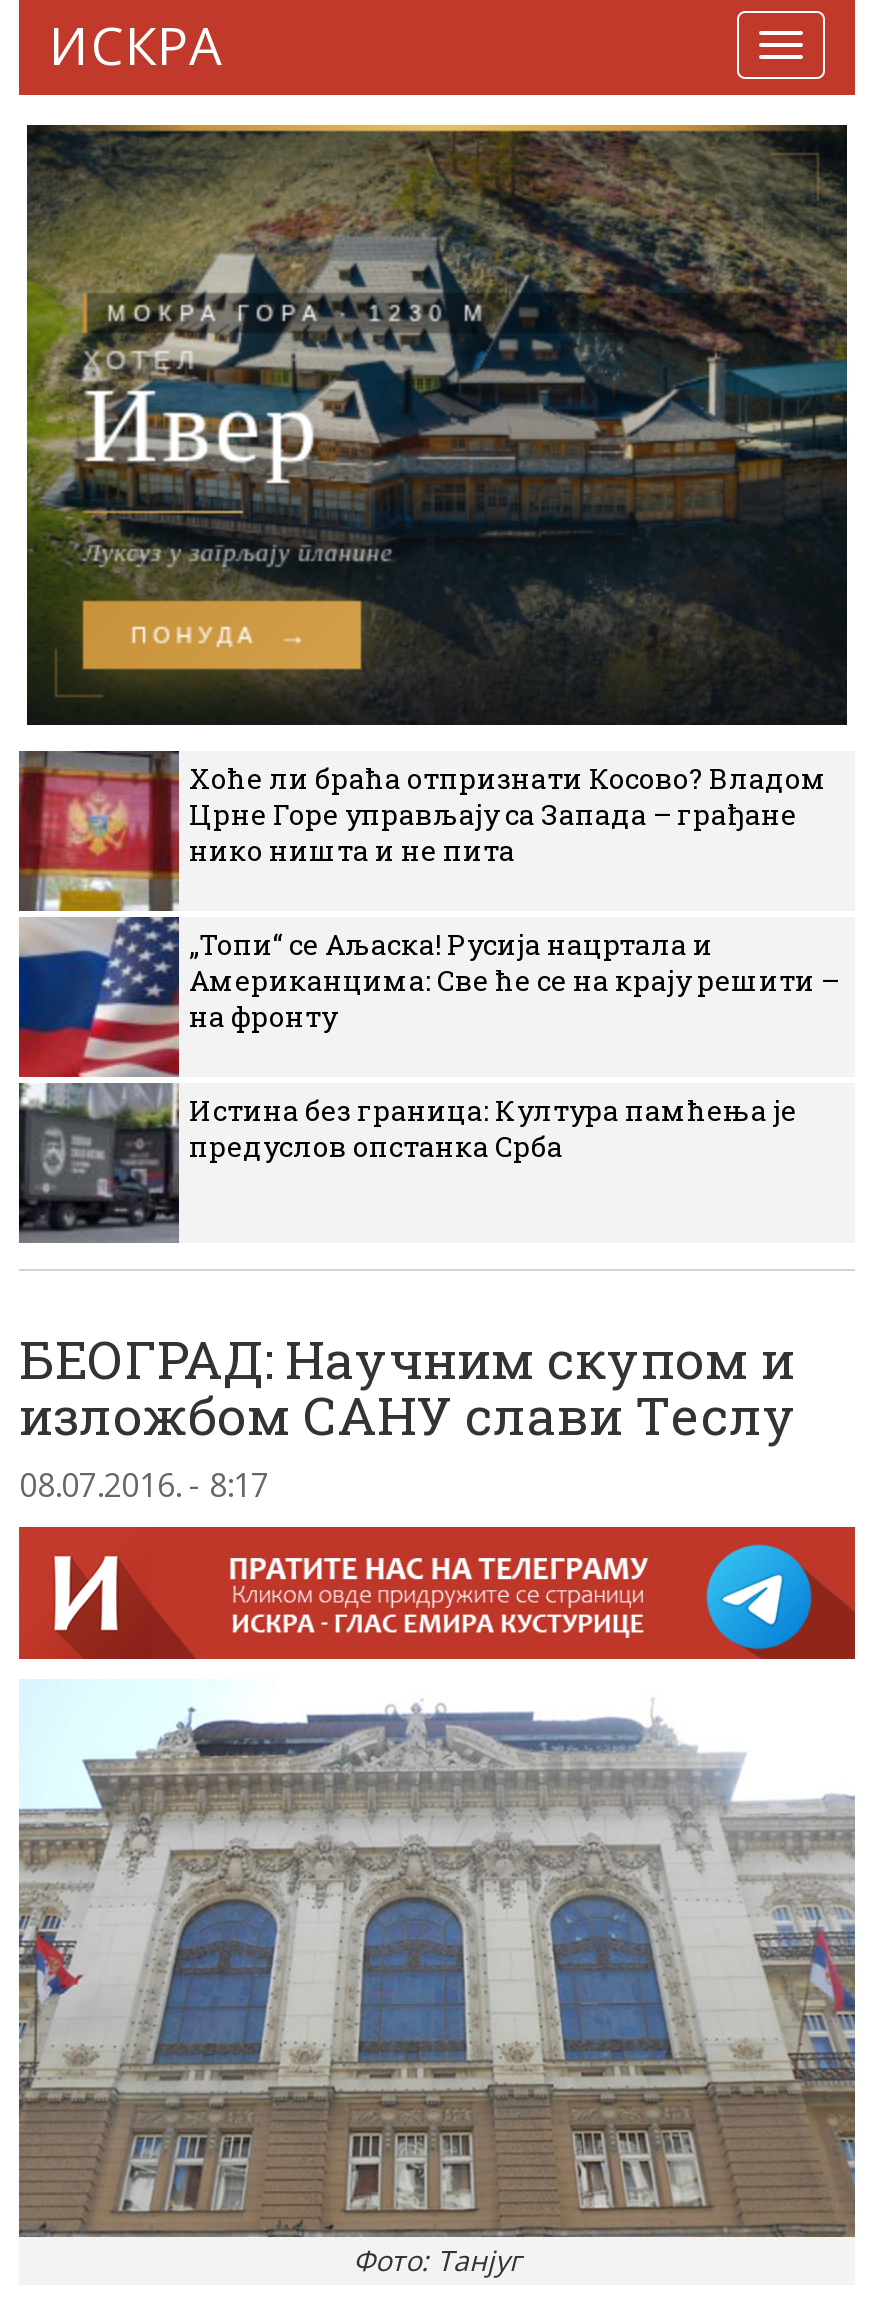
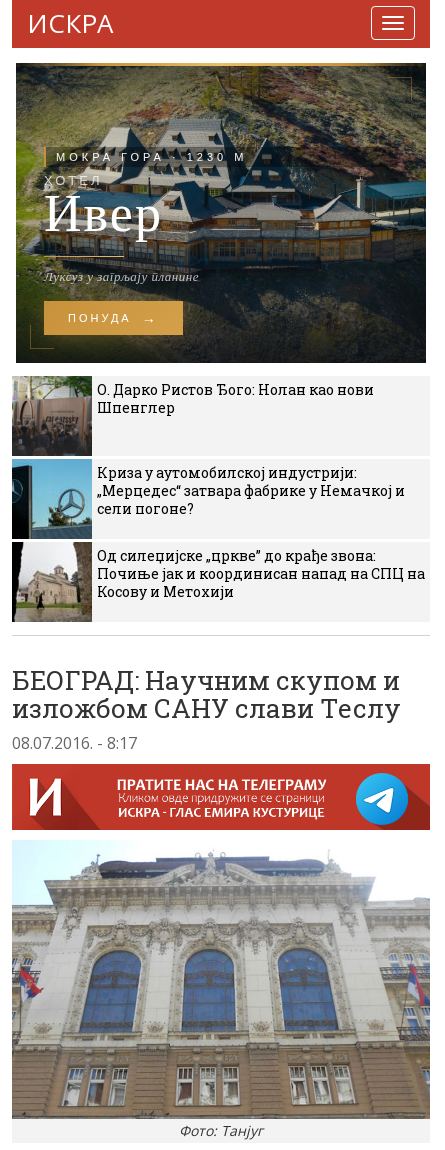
[17,751,827,1243] [image] | Хоће ли браћа отпризнати Косово? Владом | Црне Горе управљају са Запада – грађане | нико ништа и не пита -> [11,375,374,622] [image] | О. Дарко Ристов Ђого: Нолан као нови | Шпенглер
[189,925,839,1035] „Топи“ се Аљаска! Русија нацртала и | Американцима: Све ће се на крају решити – | на фронту -> [97,463,405,518] Криза у аутомобилској индустрији: | „Мерцедес“ затвара фабрике у Немачкој и | сели погоне?
[189,1091,797,1165] Истина без граница: Култура памћења је | предуслов опстанка Срба -> [97,546,425,601] Од силеџијске „цркве” до крађе звона: | Почиње јак и координисан напад на СПЦ на | Косову и Метохији

